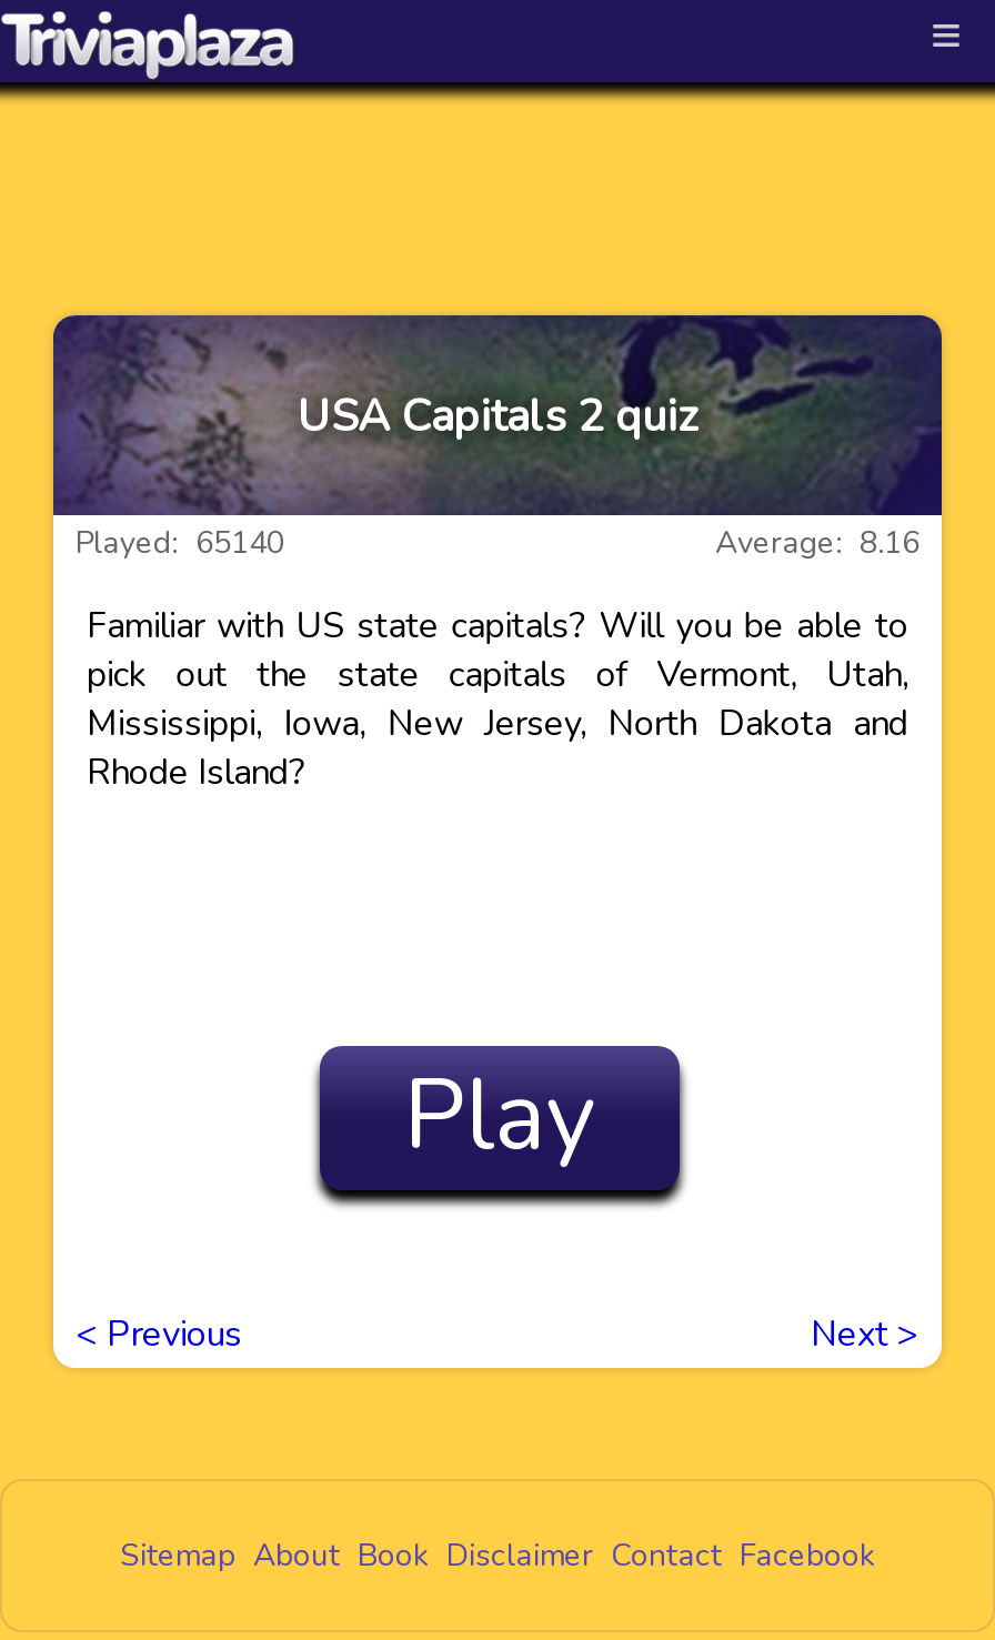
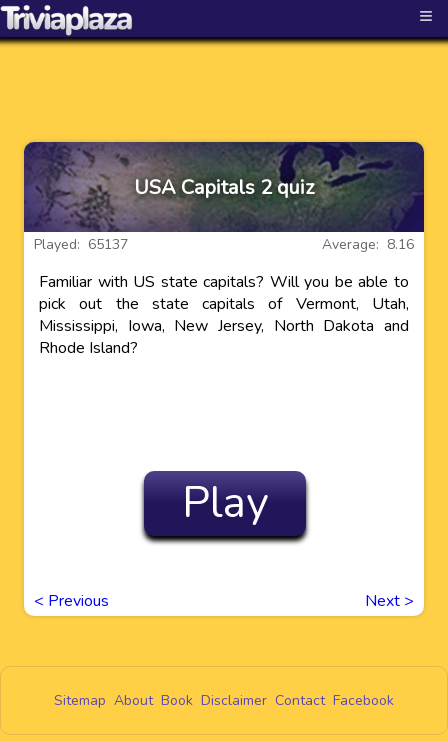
[76,522,284,564] Played: 65140 -> [34,235,128,254] Played: 65137

